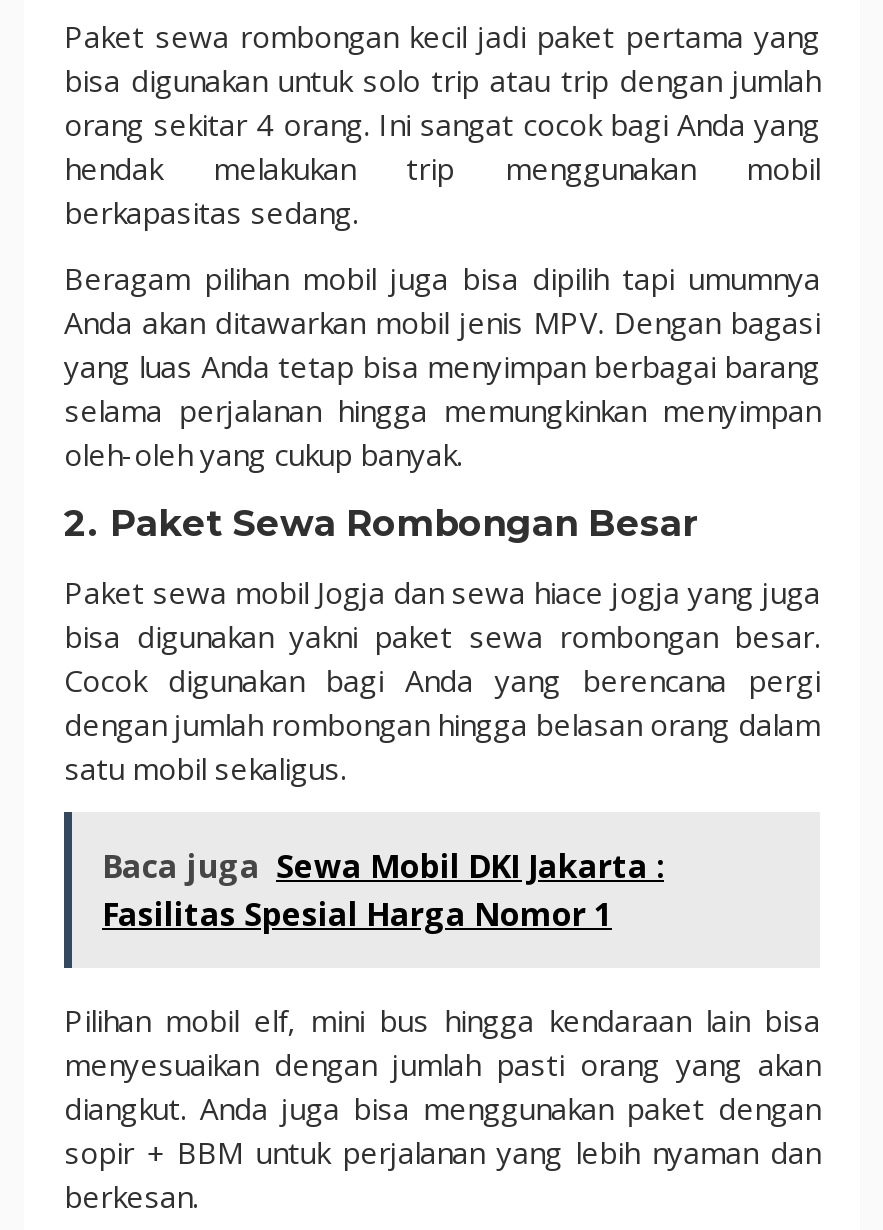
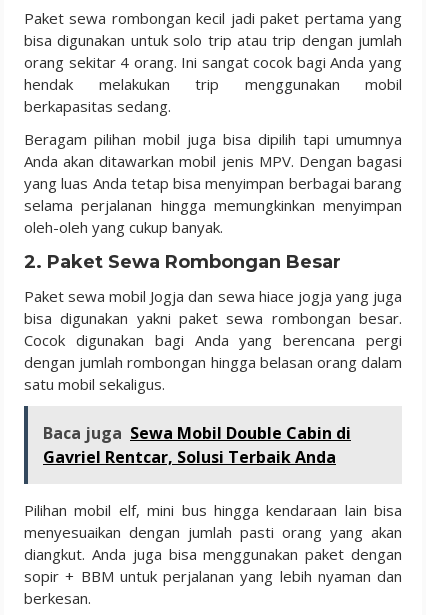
[102,845,664,937] Baca juga Sewa Mobil DKI Jakarta : | Fasilitas Spesial Harga Nomor 1 -> [43,422,351,468] Baca juga Sewa Mobil Double Cabin di | Gavriel Rentcar, Solusi Terbaik Anda

